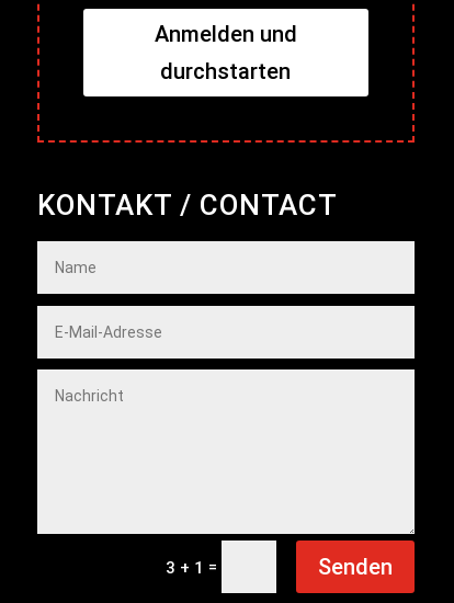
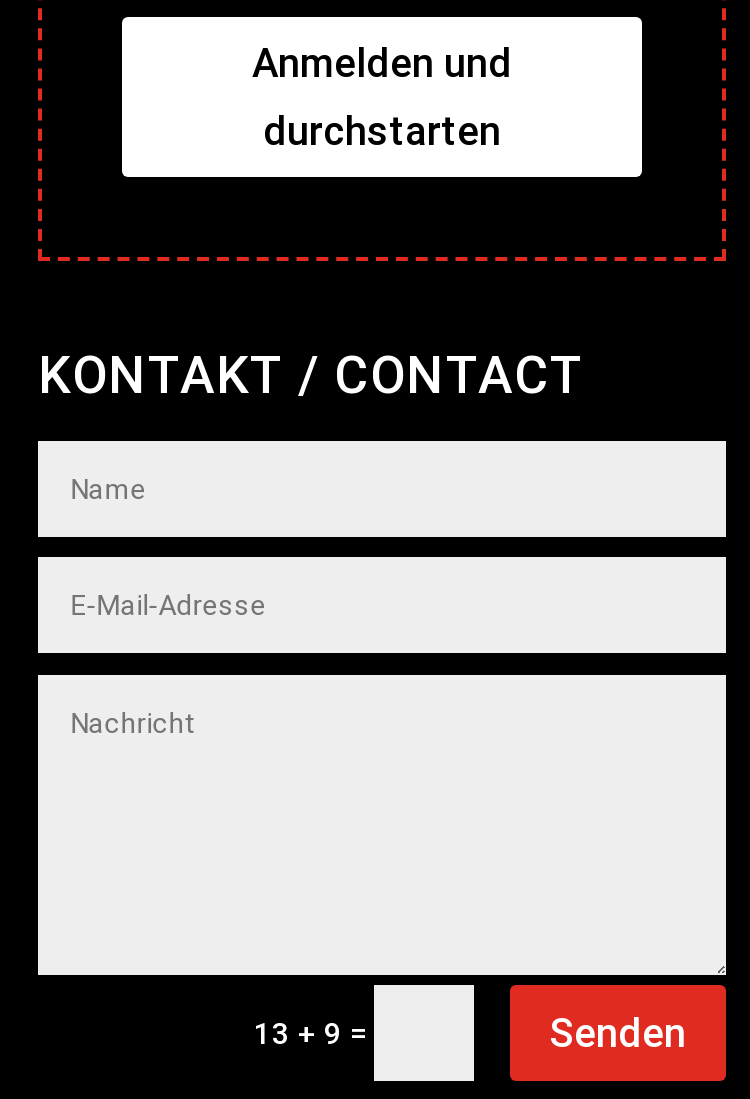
[166,557,222,577] 3 + 1 = -> [254,1016,374,1053] 13 + 9 =

